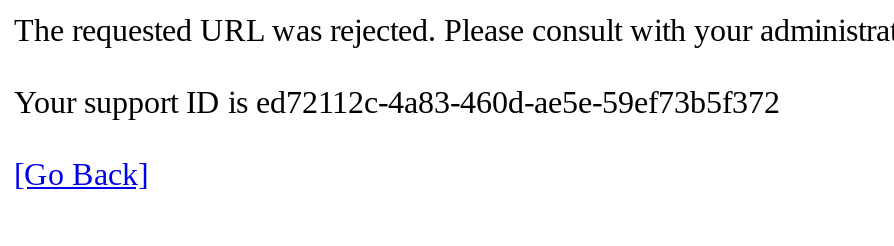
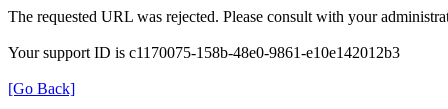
[14,85,780,119] Your support ID is ed72112c-4a83-460d-ae5e-59ef73b5f372 -> [8,44,400,61] Your support ID is c1170075-158b-48e0-9861-e10e142012b3

